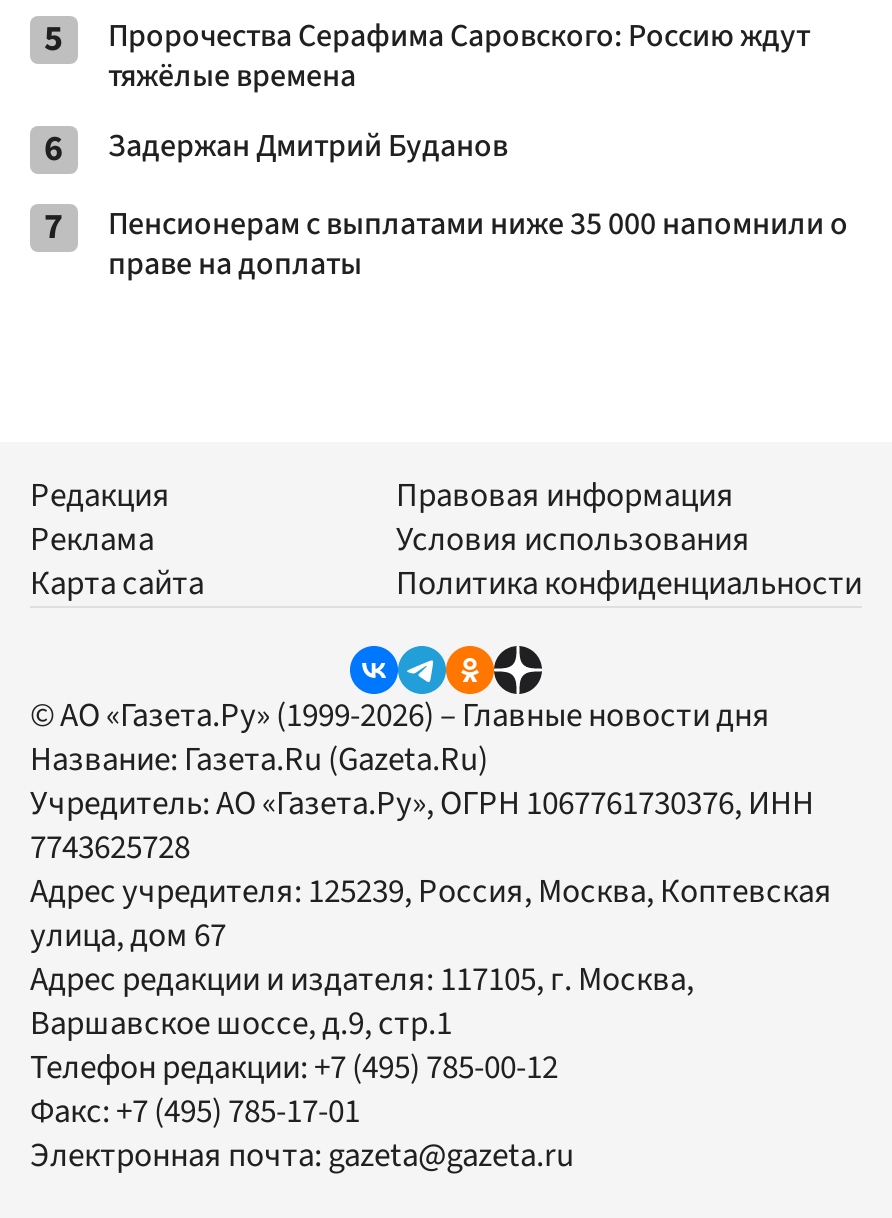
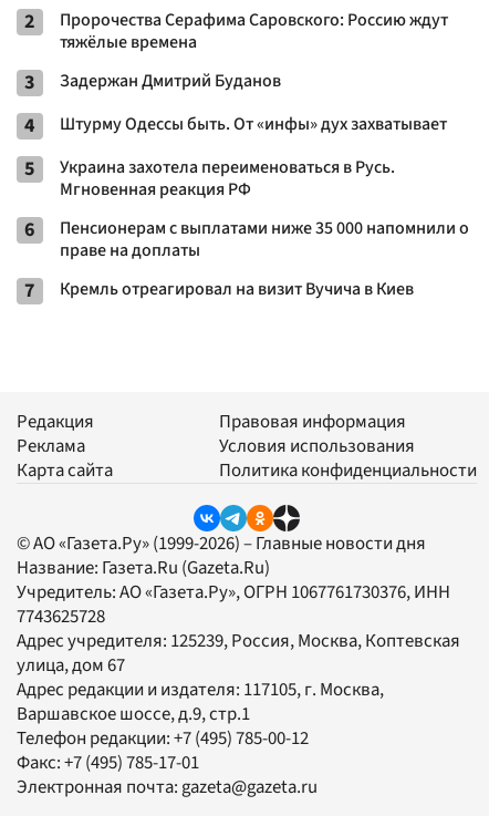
[44,14,810,64] 5 Пророчества Серафима Саровского: Россию ждут -> [24,8,448,35] 2 Пророчества Серафима Саровского: Россию ждут
[44,124,508,174] 6 Задержан Дмитрий Буданов -> [24,69,281,96] 3 Задержан Дмитрий Буданов
[44,202,64,252] 7 -> [24,112,447,244] 4 | Штурму Одессы быть. От «инфы» дух захватывает | 5 | Украина захотела переименоваться в Русь. | Мгновенная реакция РФ | 6
none -> [24,277,414,304] 7 | Кремль отреагировал на визит Вучича в Киев

